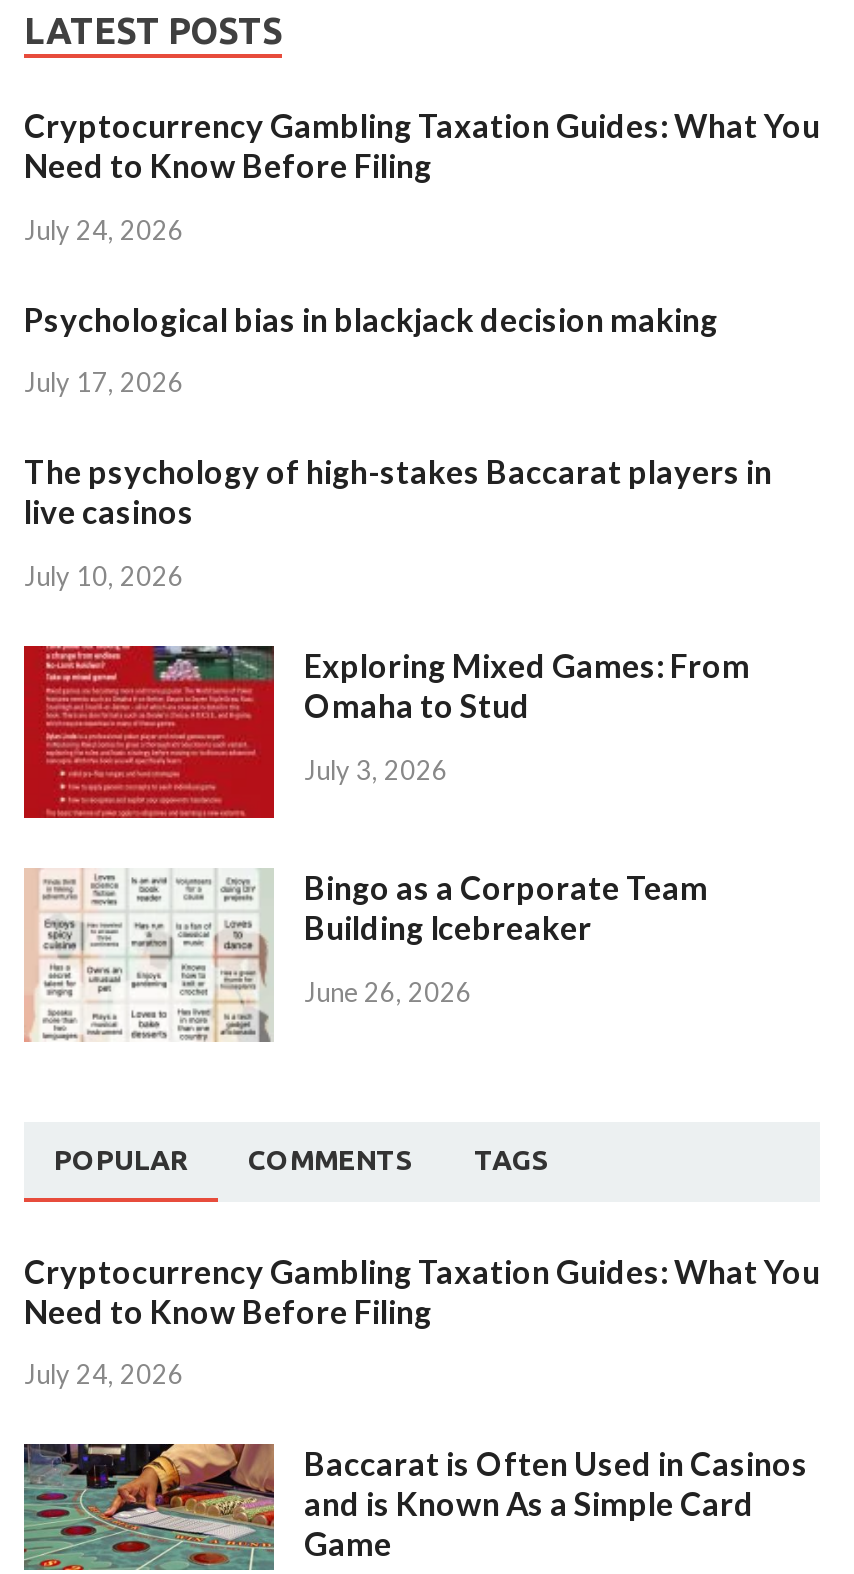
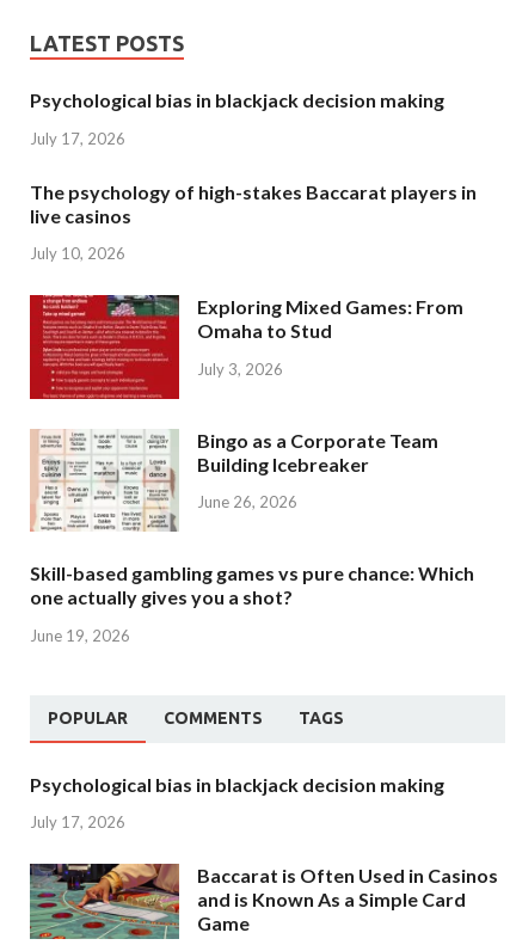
[24,106,820,245] Cryptocurrency Gambling Taxation Guides: What You | Need to Know Before Filing | July 24, 2026 -> none
moved [24,299,772,1008] -> [30,88,477,512]: [image] | Psychological bias in blackjack decision making | July 17, 2026 | ... | Building Icebreaker | June 26, 2026
none -> [30,561,474,645] Skill-based gambling games vs pure chance: Which | one actually gives you a shot? | June 19, 2026
[24,1251,820,1329] Cryptocurrency Gambling Taxation Guides: What You | Need to Know Before Filing -> [30,772,444,795] Psychological bias in blackjack decision making
[24,1359,184,1391] July 24, 2026 -> [30,813,125,832] July 17, 2026

